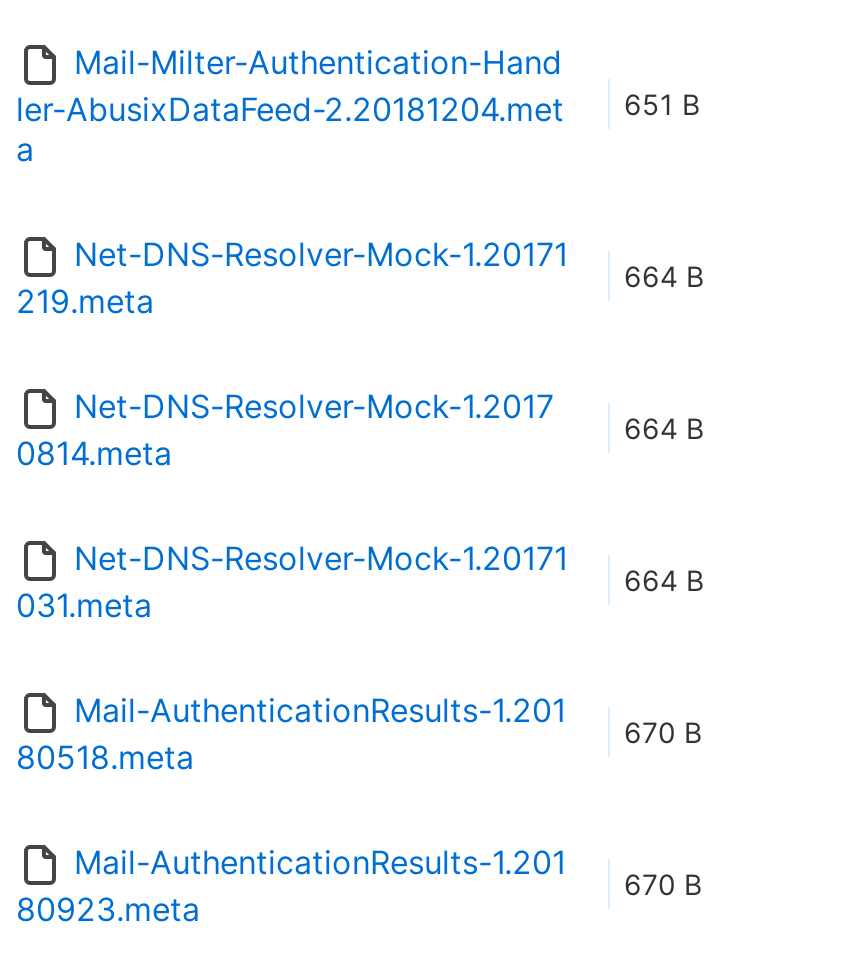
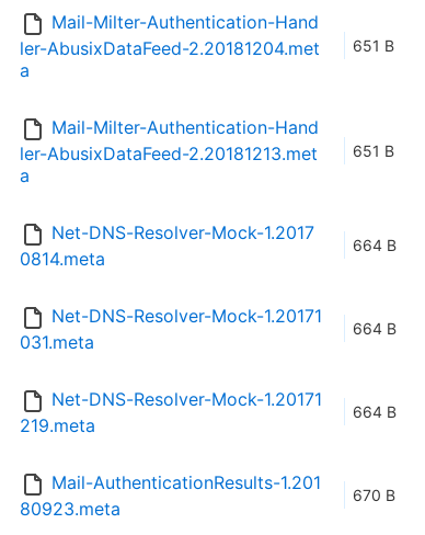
[16,234,568,321] Net-DNS-Resolver-Mock-1.20171 | 219.meta -> [20,117,319,187] Mail-Milter-Authentication-Hand | ler-AbusixDataFeed-2.20181213.met | a
[624,259,704,293] 664 B -> [353,142,394,160] 651 B
[16,690,566,777] Mail-AuthenticationResults-1.201 | 80518.meta -> [20,389,322,437] Net-DNS-Resolver-Mock-1.20171 | 219.meta
[624,715,702,749] 670 B -> [353,403,397,421] 664 B

